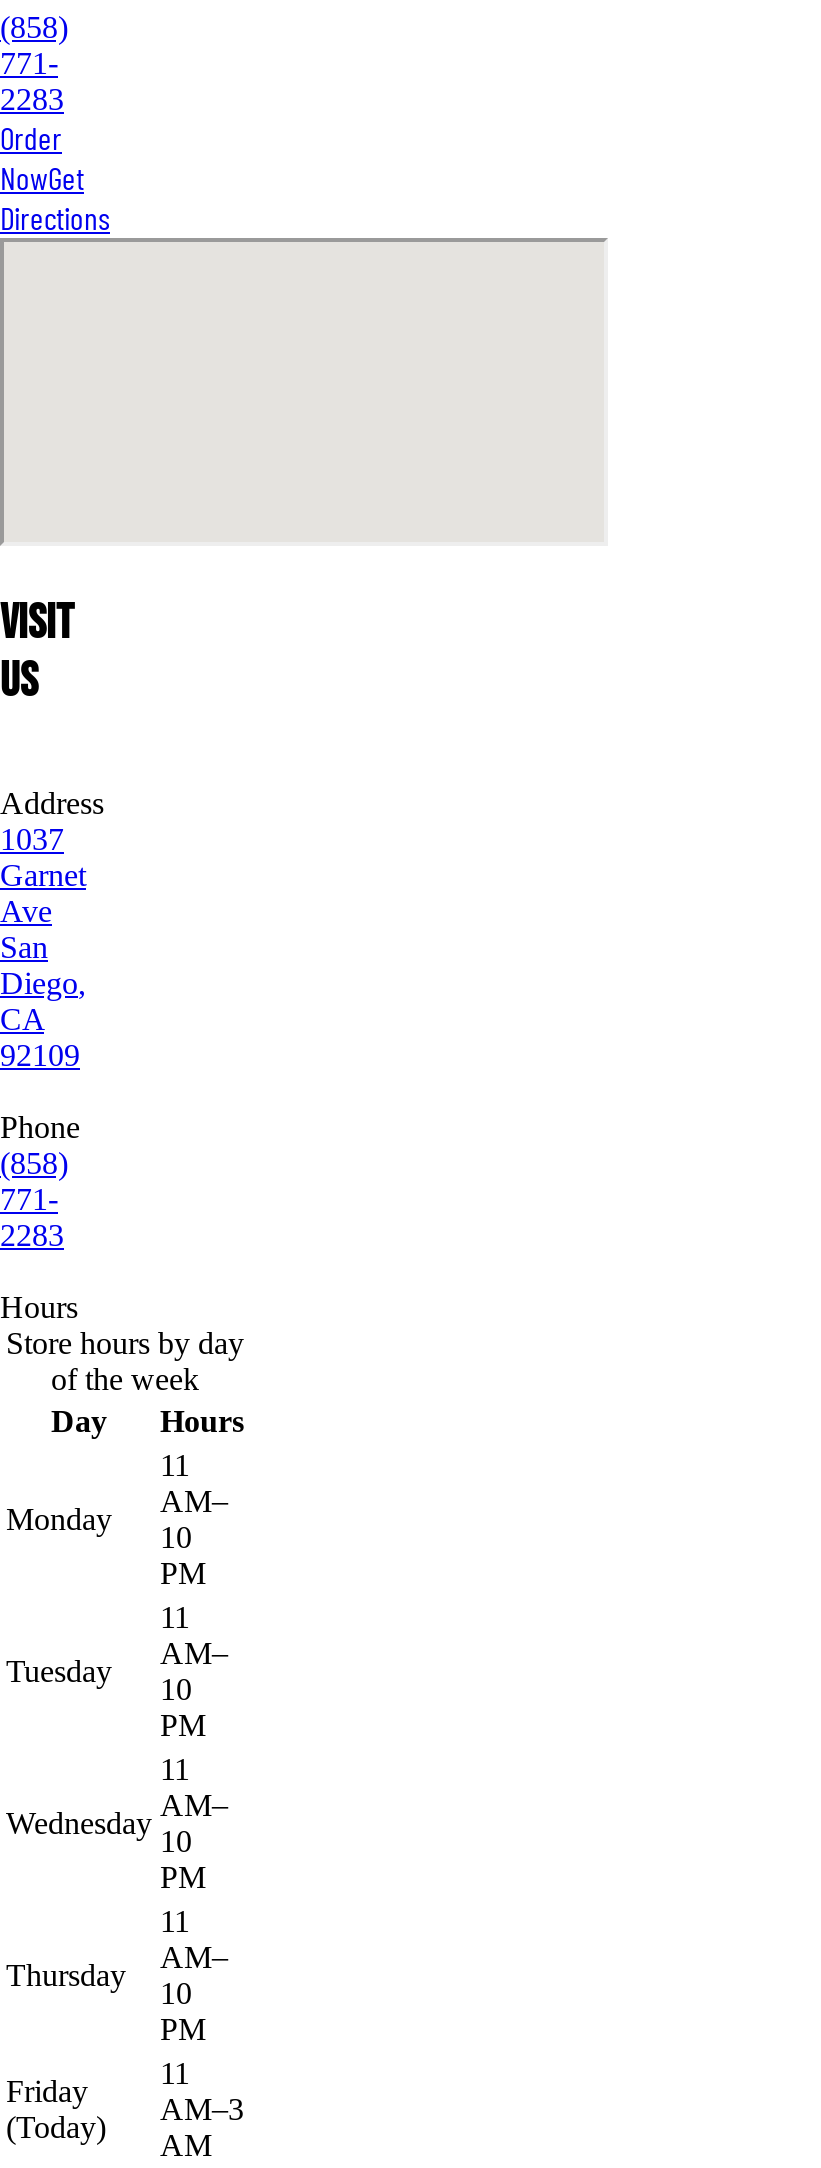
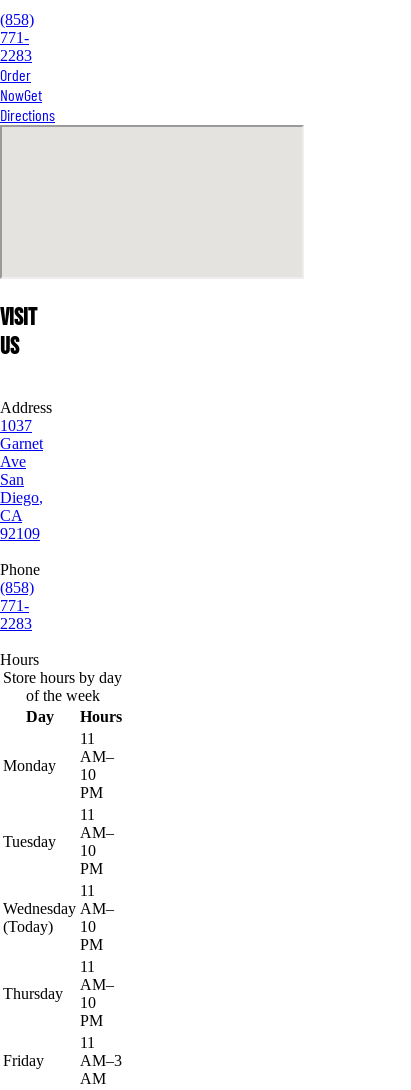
moved [6,2109,106,2143] -> [3,918,53,935]: (Today)

